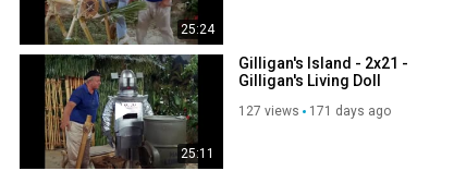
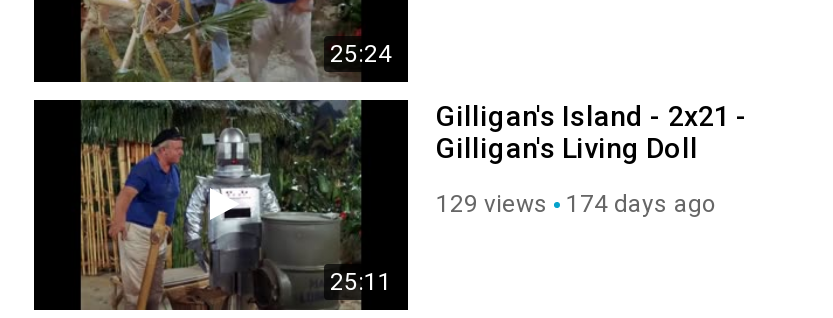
[238,103,299,119] 127 views -> [436,190,548,218] 129 views
[309,103,391,119] 171 days ago -> [566,190,716,218] 174 days ago

